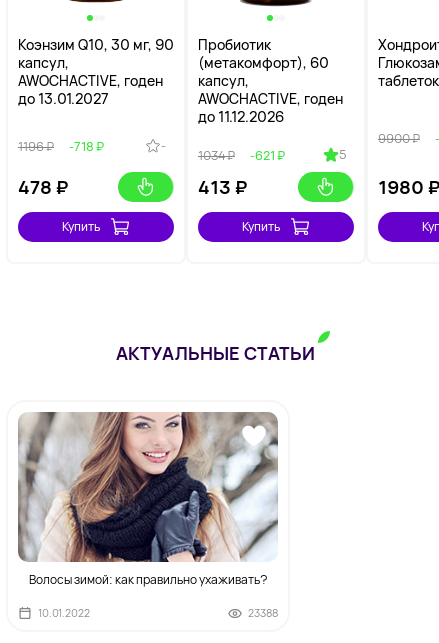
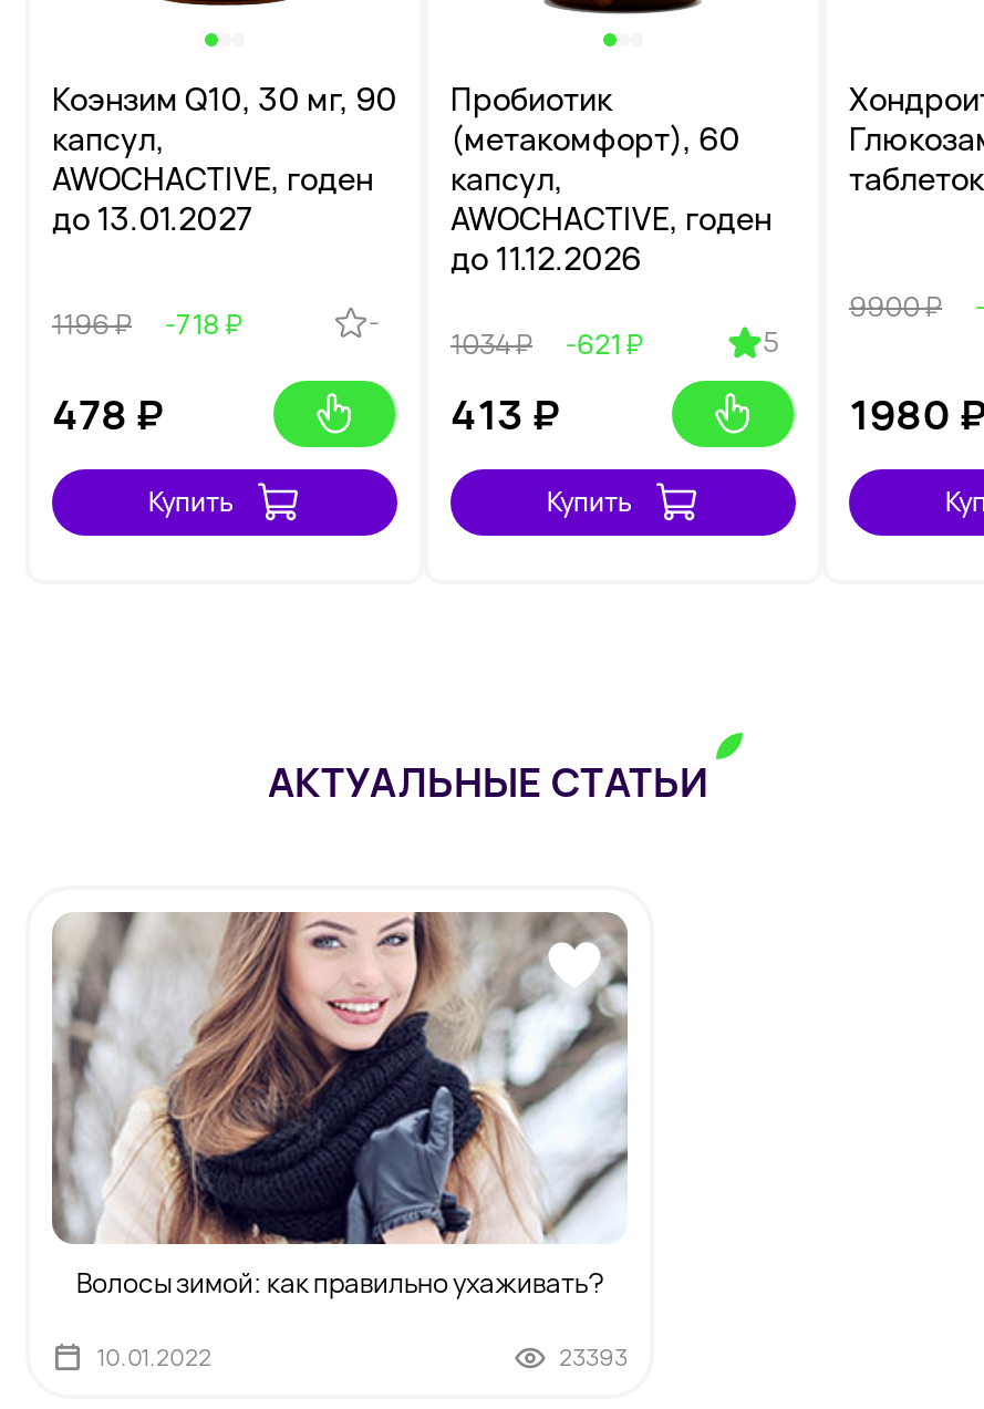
[248,606,278,620] 23388 -> [559,1342,628,1373] 23393

